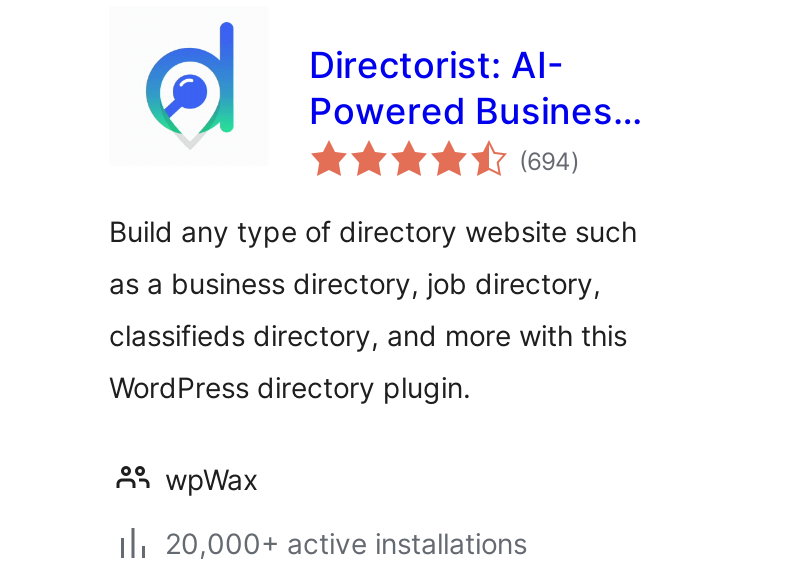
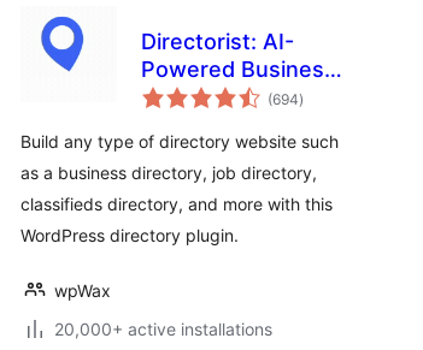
[143,20,237,148] [image] -> [40,16,96,90] [image]

